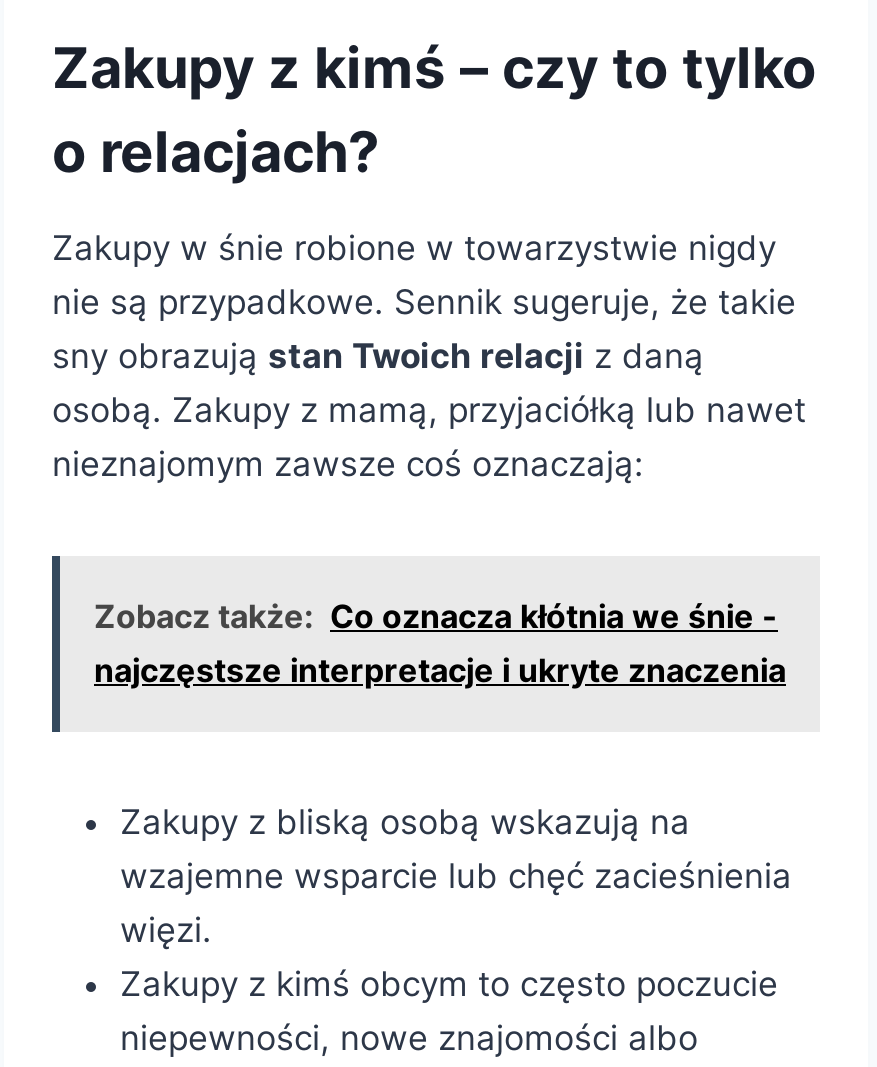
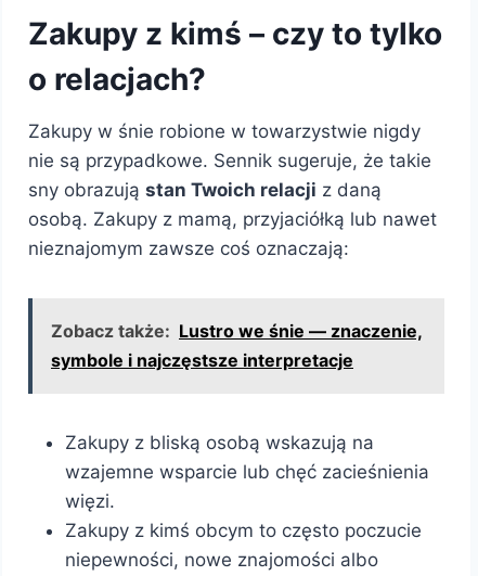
[94,595,786,689] Zobacz także: Co oznacza kłótnia we śnie - | najczęstsze interpretacje i ukryte znaczenia -> [51,319,423,370] Zobacz także: Lustro we śnie — znaczenie, | symbole i najczęstsze interpretacje

